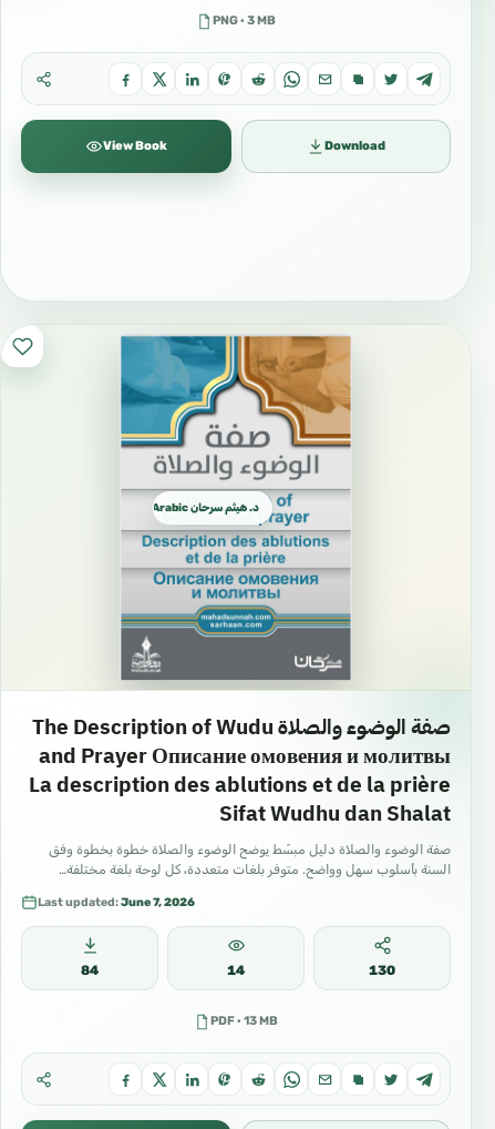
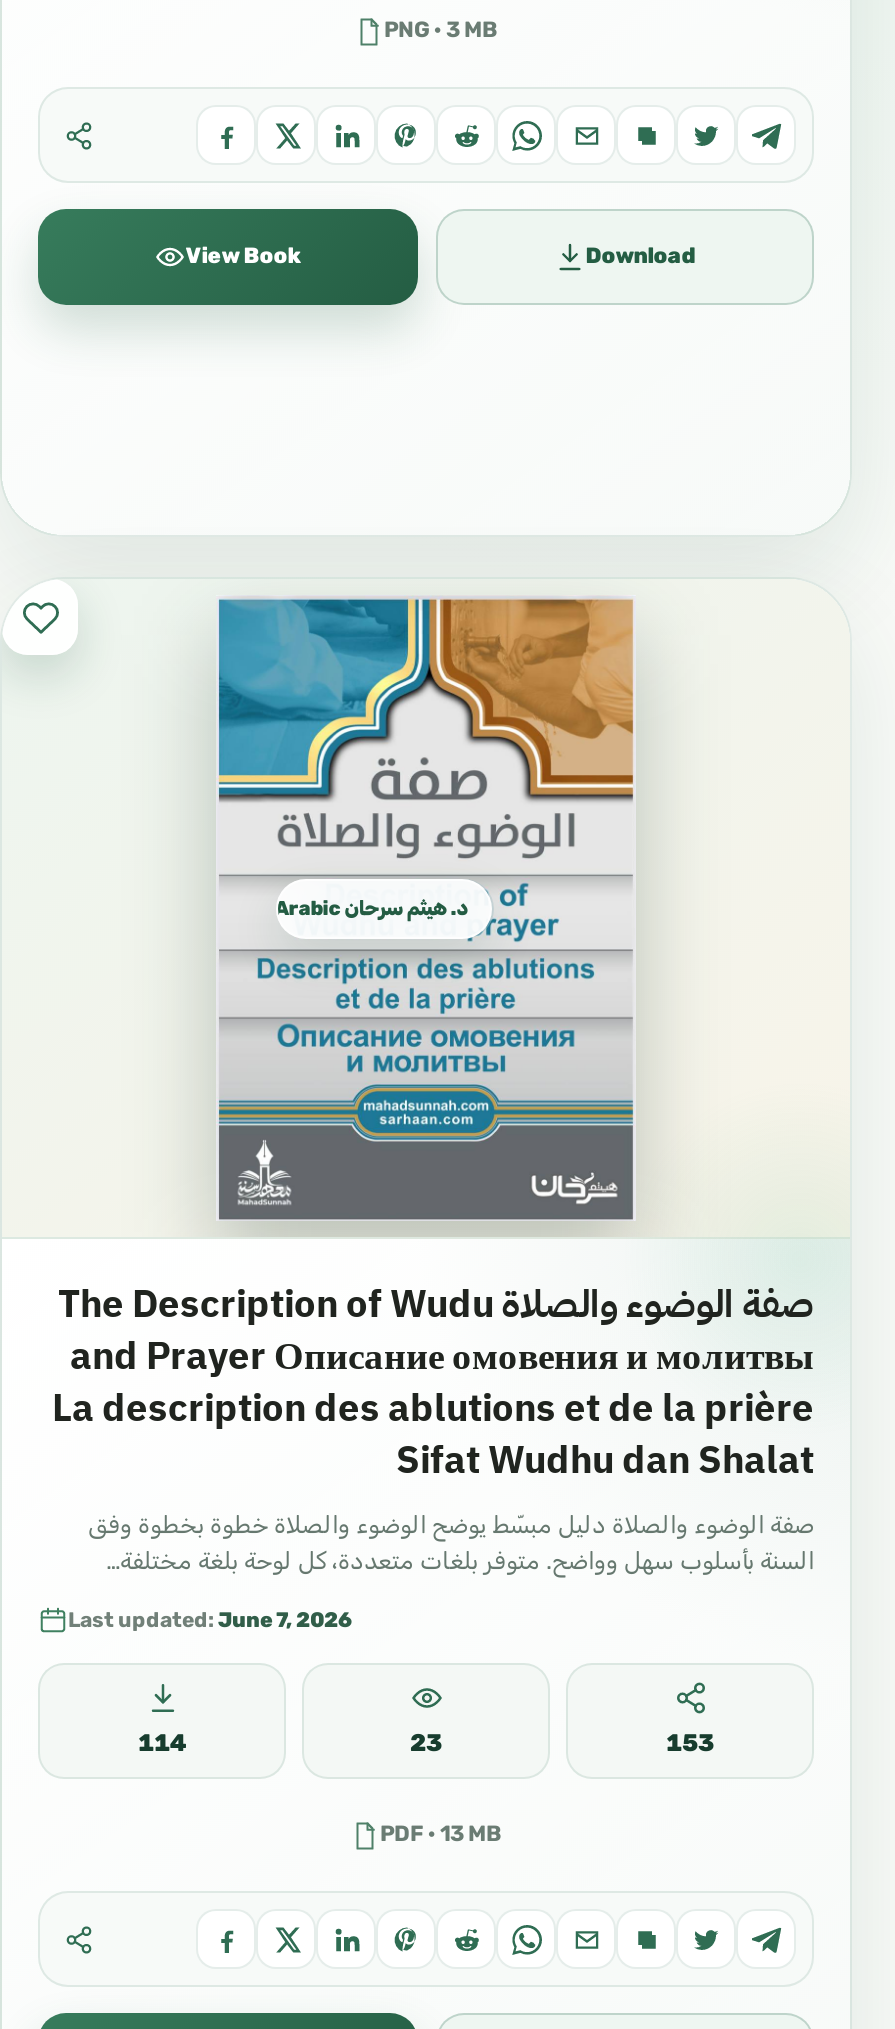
[81,963,99,978] 84 -> [138,1729,186,1757] 114
[227,963,245,978] 14 -> [410,1729,442,1757] 23
[369,963,395,978] 130 -> [666,1729,714,1757] 153

